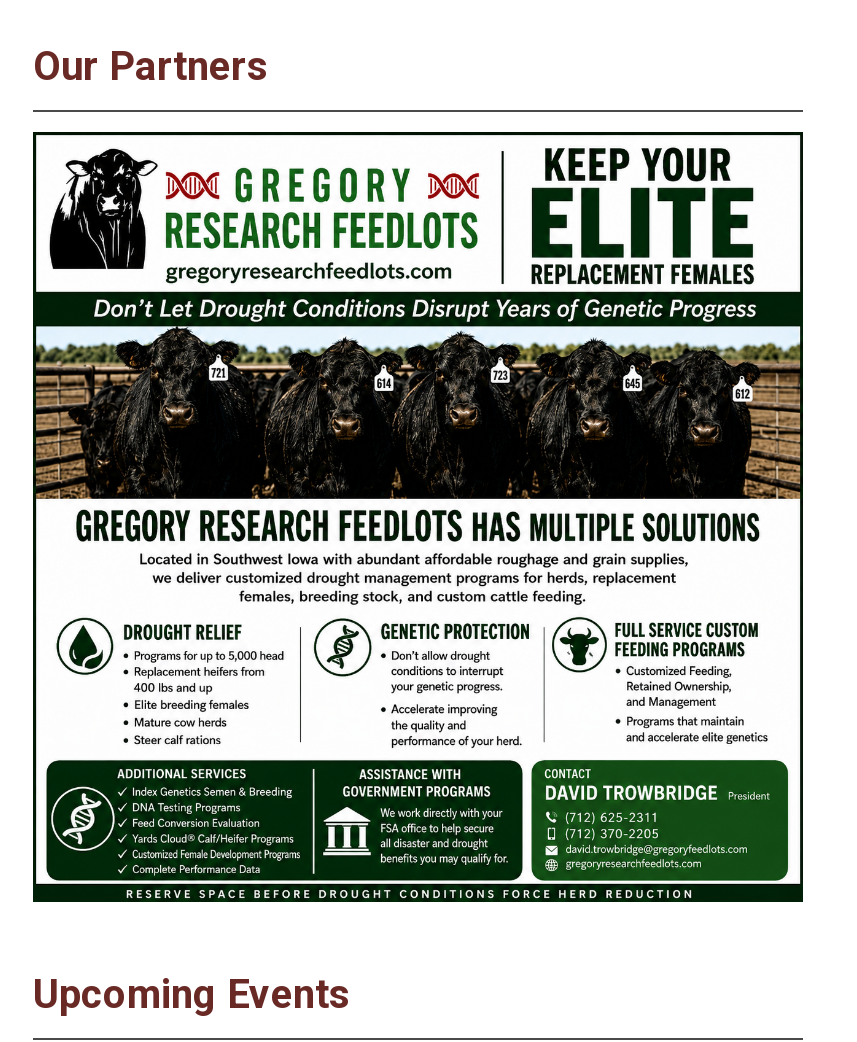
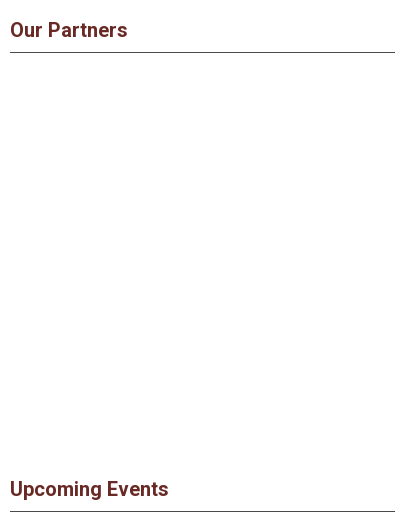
[31,130,805,904] [image] -> none

